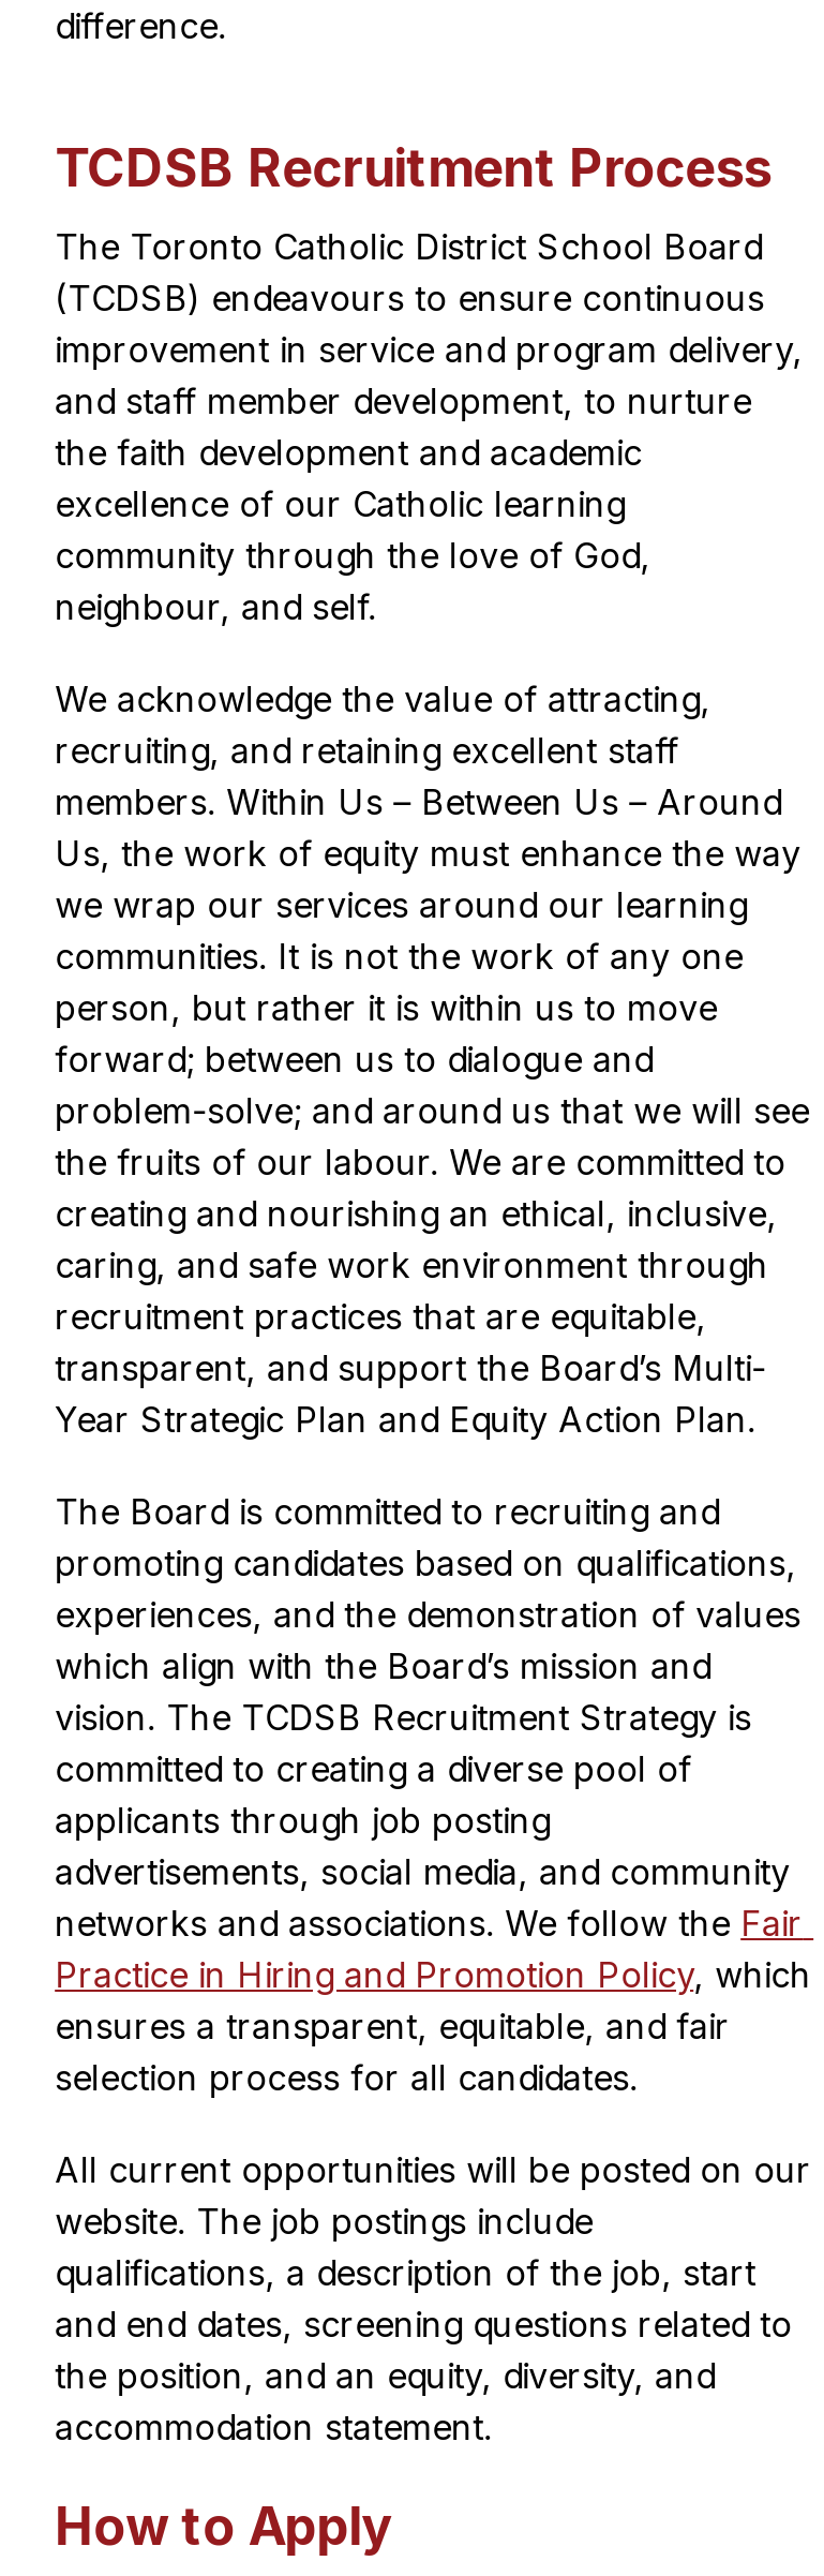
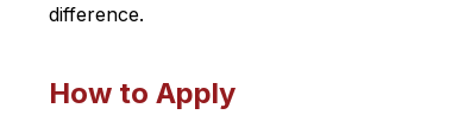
[55,138,811,2449] TCDSB Recruitment Process | The Toronto Catholic District School Board | (TCDSB) endeavours to ensure continuous | improvement in service and program delivery, | and staff member development, to nurture | the faith development and academic | excellence of our Catholic learning | community through the love of God, | neighbour, and self. | We acknowledge the value of attracting, | recruiting, and retaining excellent staff | members. Within Us – Between Us – Around | Us, the work of equity must enhance the way | we wrap our services around our learning | communities. It is not the work of any one | person, but rather it is within us to move | forward; between us to dialogue and | problem-solve; and around us that we will see | the fruits of our labour. We are committed to | creating and nourishing an ethical, inclusive, | caring, and safe work environment through | recruitment practices that are equitable, | transparent, and support the Board’s Multi- | Year Strategic Plan and Equity Action Plan. | The Board is committed to recruiting and | promoting candidates based on qualifications, | experiences, and the demonstration of values | which align with the Board’s mission and | vision. The TCDSB Recruitment Strategy is | committed to creating a diverse pool of | applicants through job posting | advertisements, social media, and community | networks and associations. We follow the Fair | Practice in Hiring and Promotion Policy, which | ensures a transparent, equitable, and fair | selection process for all candidates. | All current opportunities will be posted on our | website. The job postings include | qualifications, a description of the job, start | and end dates, screening questions related to | the position, and an equity, diversity, and | accommodation statement. -> none

